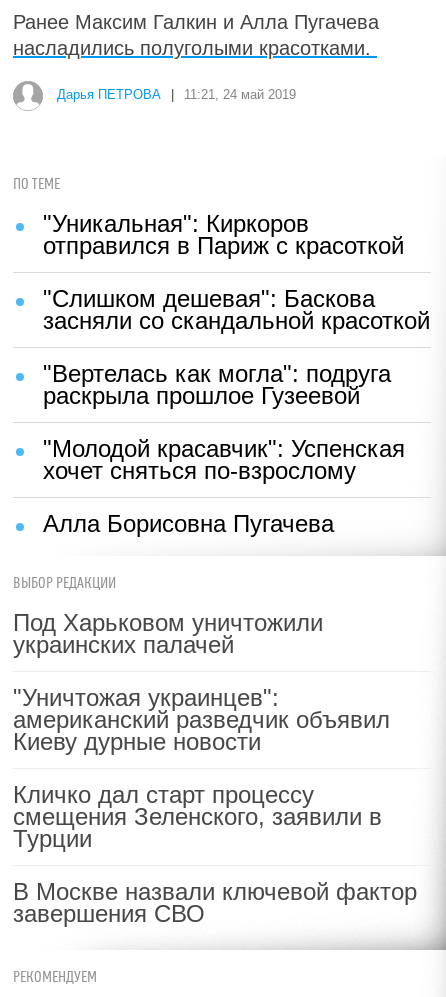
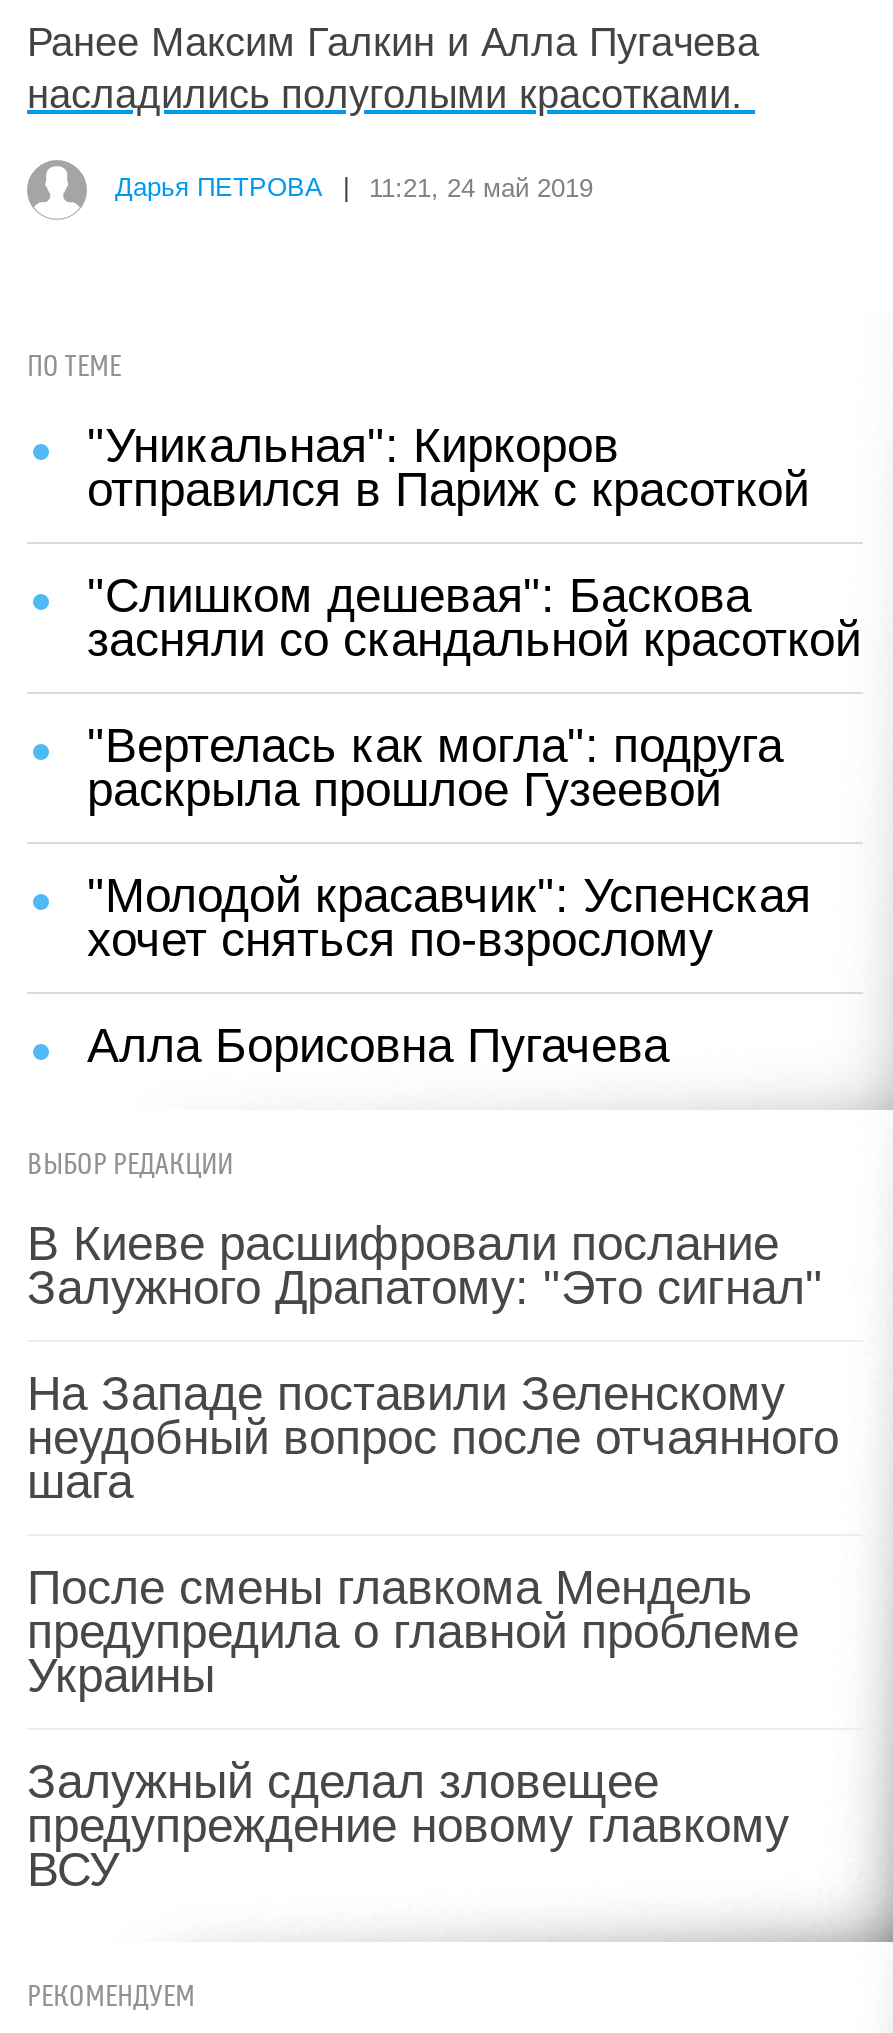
[13,609,323,658] Под Харьковом уничтожили | украинских палачей -> [27,1216,823,1314] В Киеве расшифровали послание | Залужного Драпатому: "Это сигнал"
[13,684,390,755] "Уничтожая украинцев": | американский разведчик объявил | Киеву дурные новости -> [27,1366,839,1508] На Западе поставили Зеленскому | неудобный вопрос после отчаянного | шага
[13,781,382,852] Кличко дал старт процессу | смещения Зеленского, заявили в | Турции -> [27,1560,799,1702] После смены главкома Мендель | предупредила о главной проблеме | Украины
[13,878,417,927] В Москве назвали ключевой фактор | завершения СВО -> [27,1754,789,1896] Залужный сделал зловещее | предупреждение новому главкому | ВСУ

